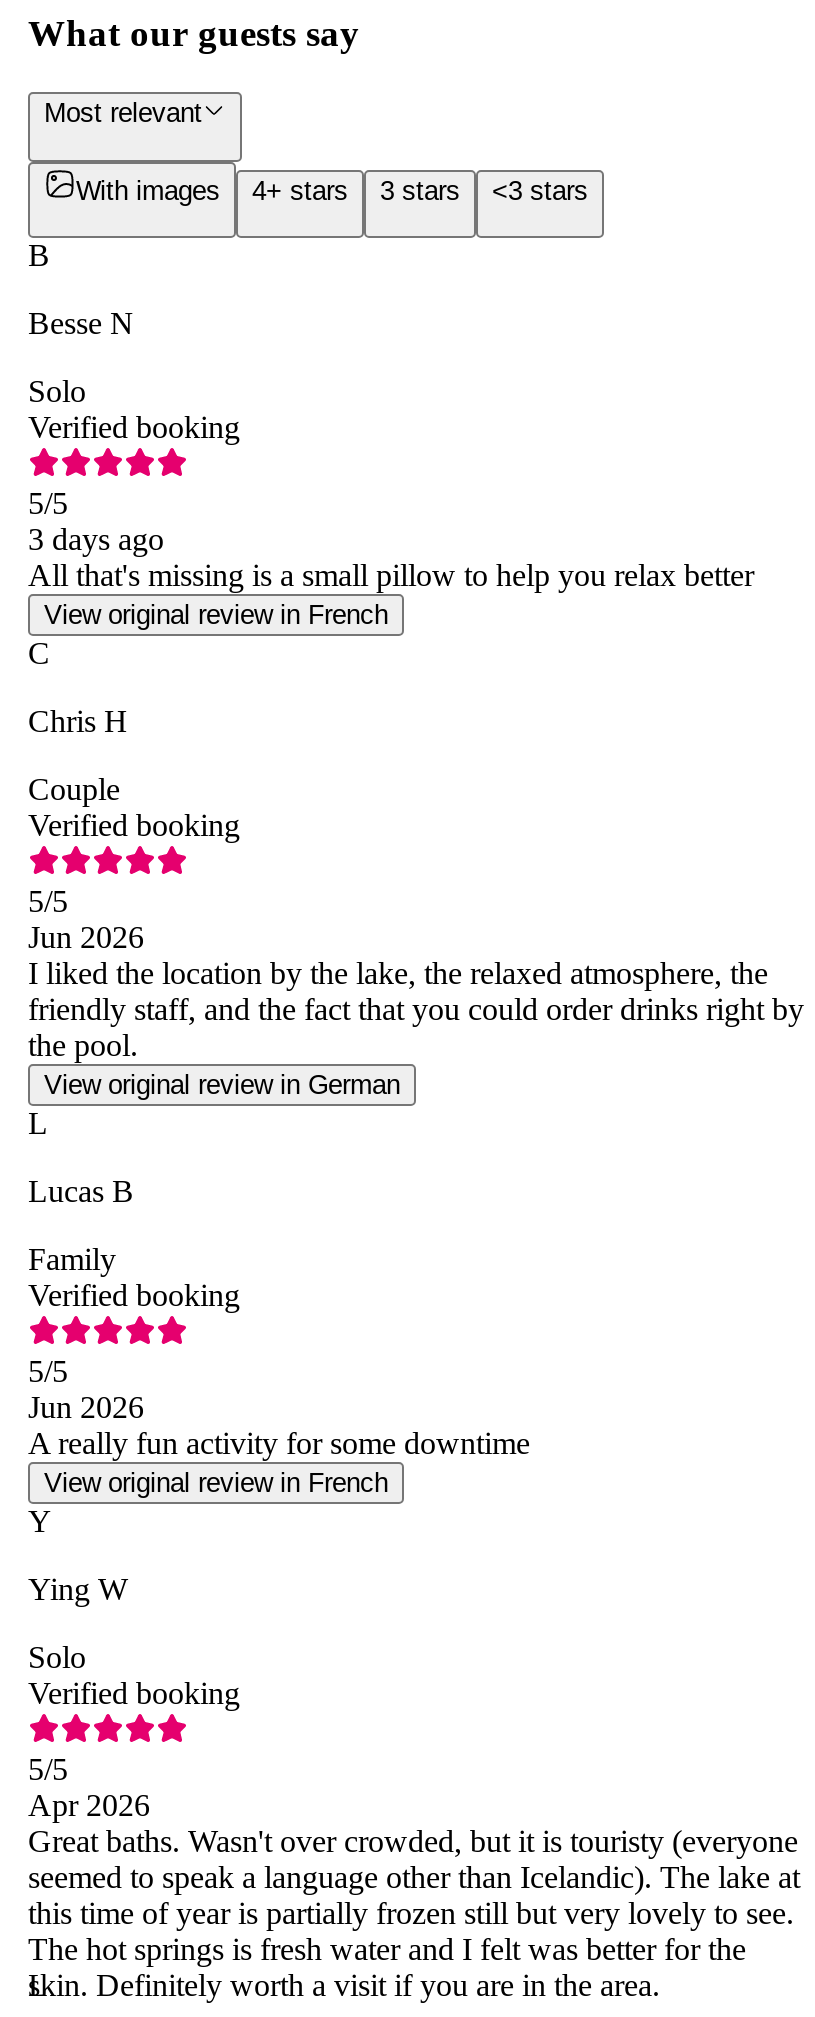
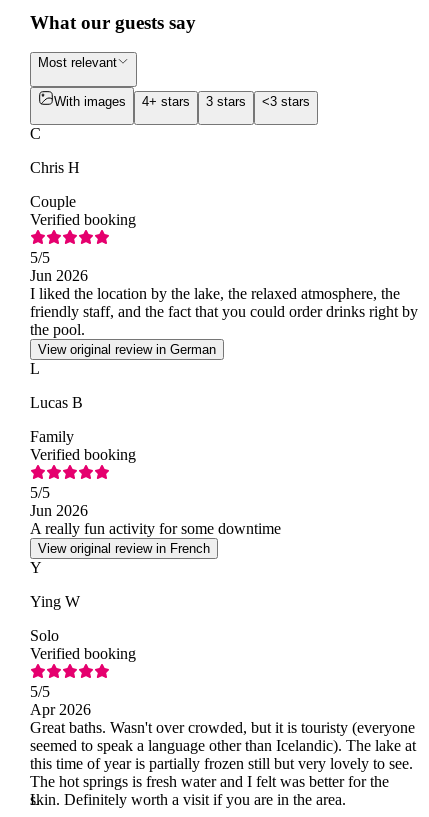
[28,238,754,630] B | Besse N | Solo | Verified booking | 5/5 | 3 days ago | All that's missing is a small pillow to help you relax better | View original review in French -> none

